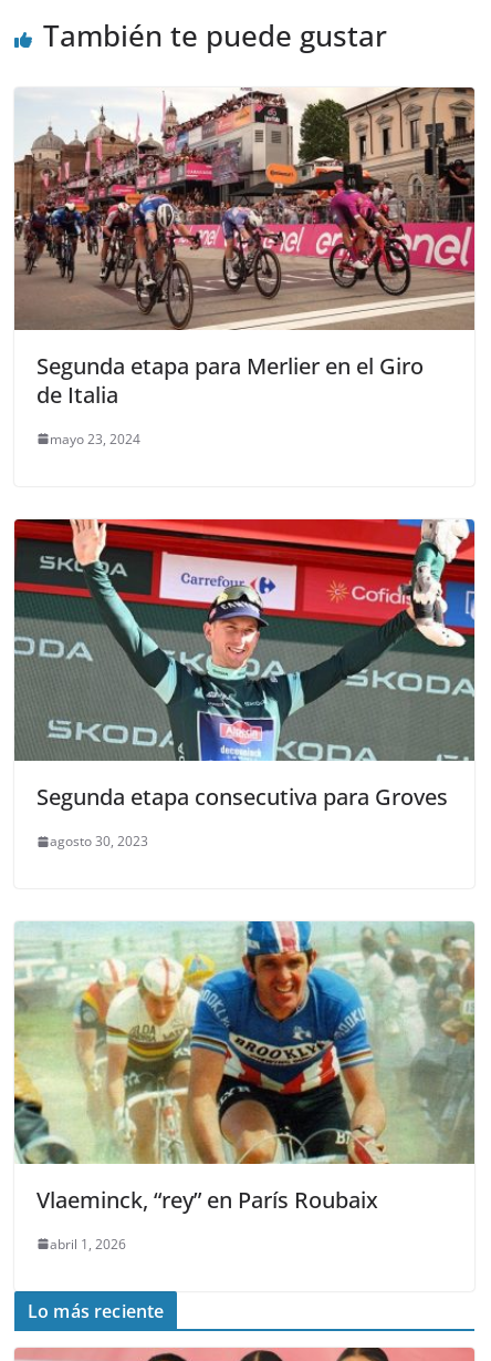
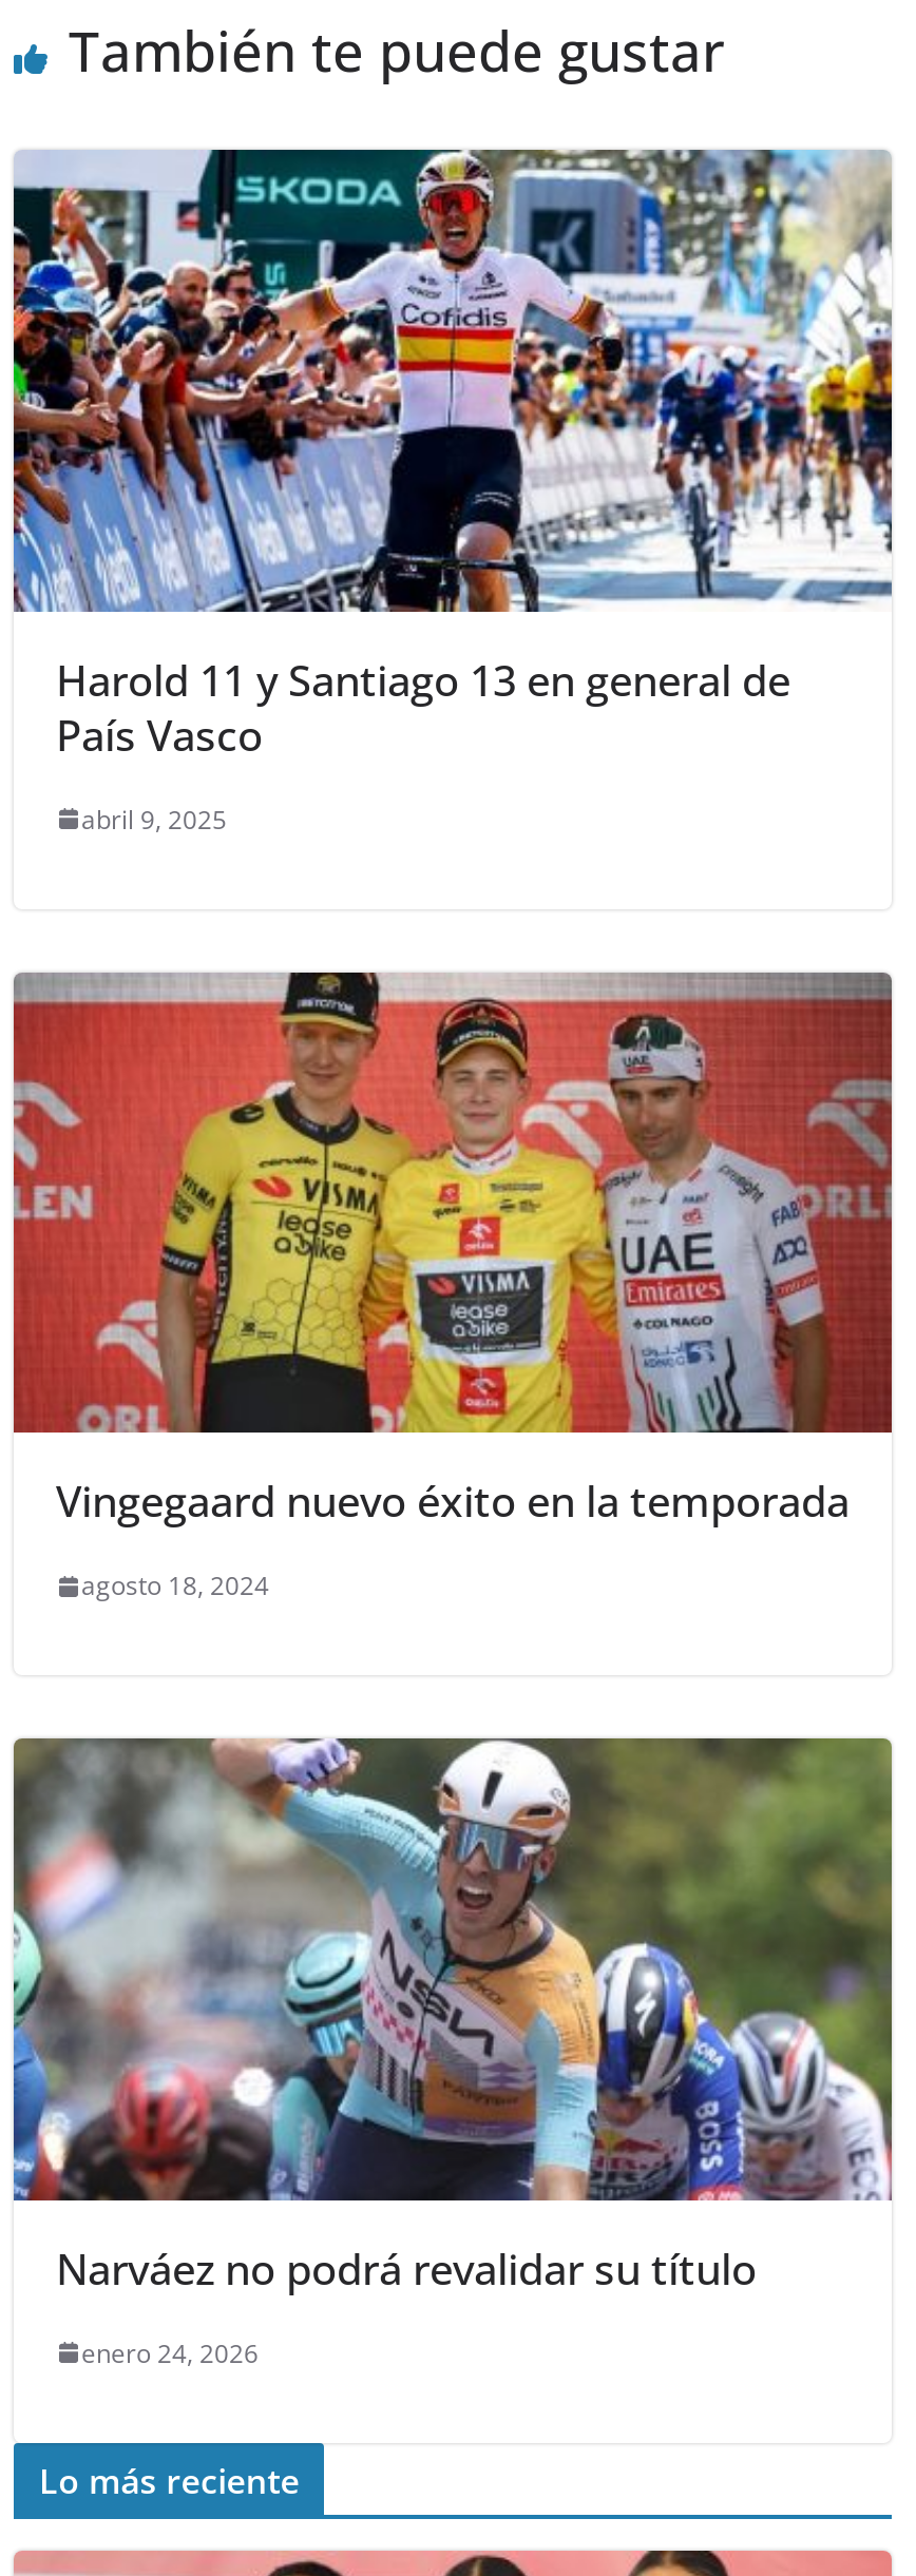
[13,86,476,409] [image] | Segunda etapa para Merlier en el Giro | de Italia -> [12,148,894,763] [image] | Harold 11 y Santiago 13 en general de | País Vasco
[50,429,140,448] mayo 23, 2024 -> [81,801,227,837] abril 9, 2025
[13,518,476,812] [image] | Segunda etapa consecutiva para Groves -> [12,970,894,1530] [image] | Vingegaard nuevo éxito en la temporada
[50,832,148,851] agosto 30, 2023 -> [81,1568,269,1604] agosto 18, 2024
[13,920,474,1215] [image] | Vlaeminck, “rey” en París Roubaix -> [12,1736,892,2297] [image] | Narváez no podrá revalidar su título
[50,1235,126,1253] abril 1, 2026 -> [81,2335,259,2371] enero 24, 2026

